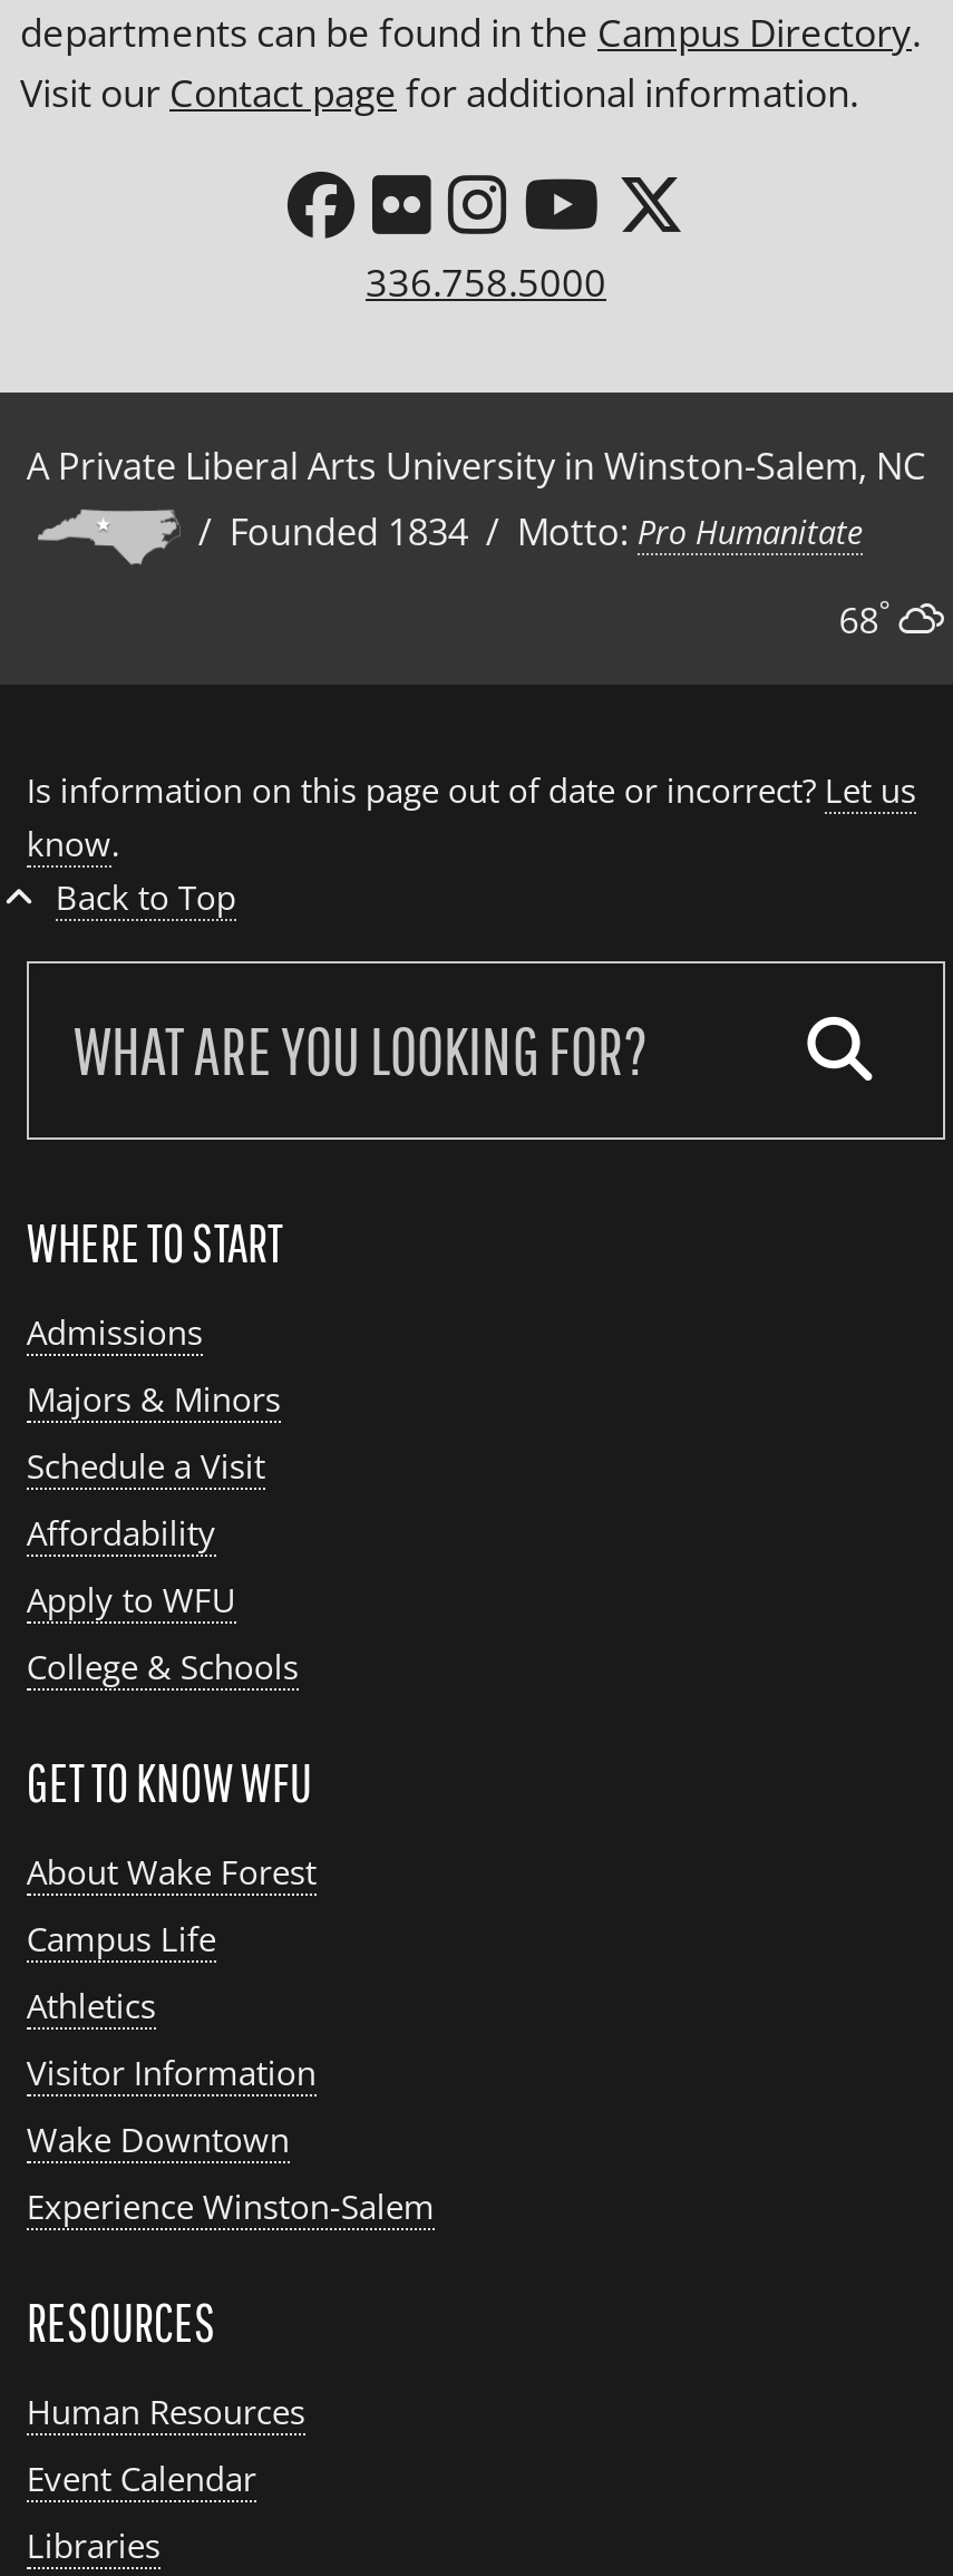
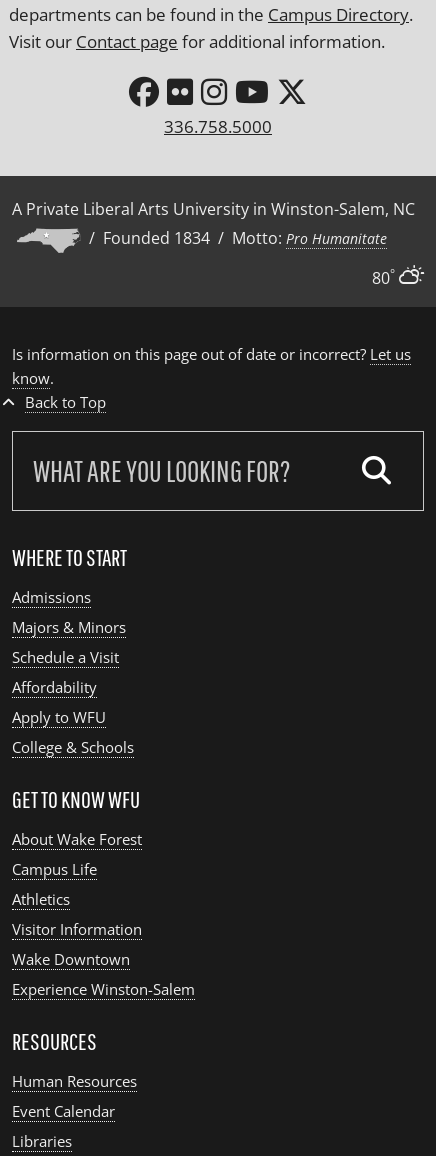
[839,590,890,644] 68° -> [372,265,395,289] 80°

